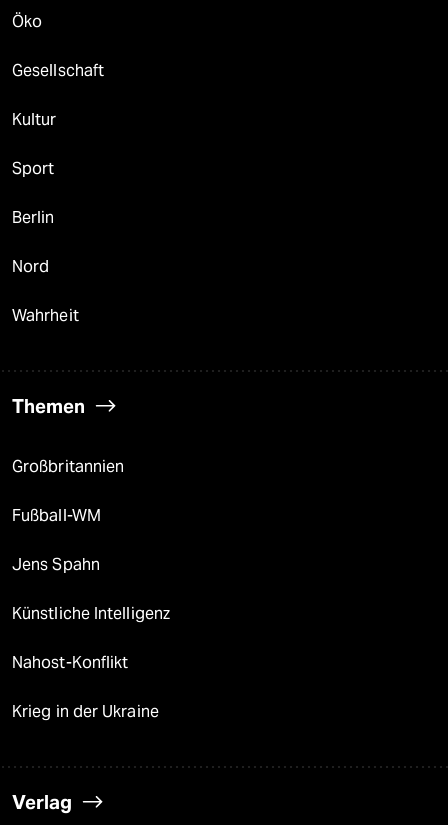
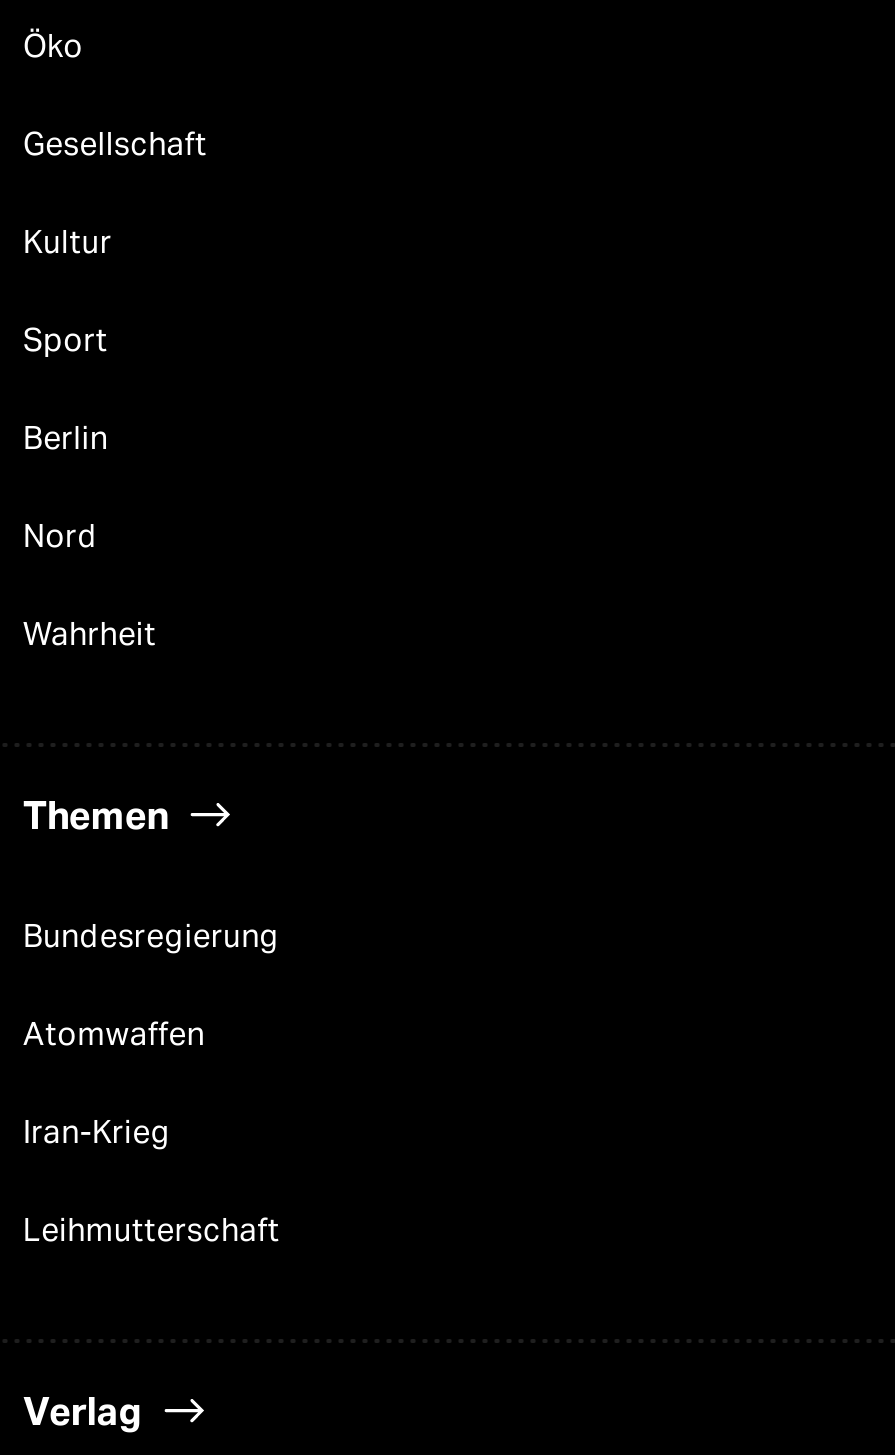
[12,457,170,721] Großbritannien | Fußball-WM | Jens Spahn | Künstliche Intelligenz | Nahost-Konflikt | Krieg in der Ukraine -> [23,917,280,1249] Bundesregierung | Atomwaffen | Iran-Krieg | Leihmutterschaft

